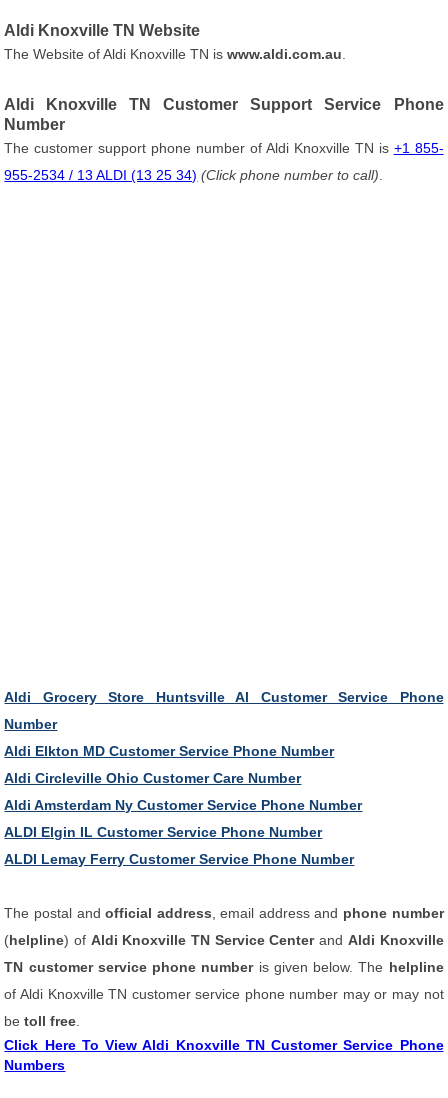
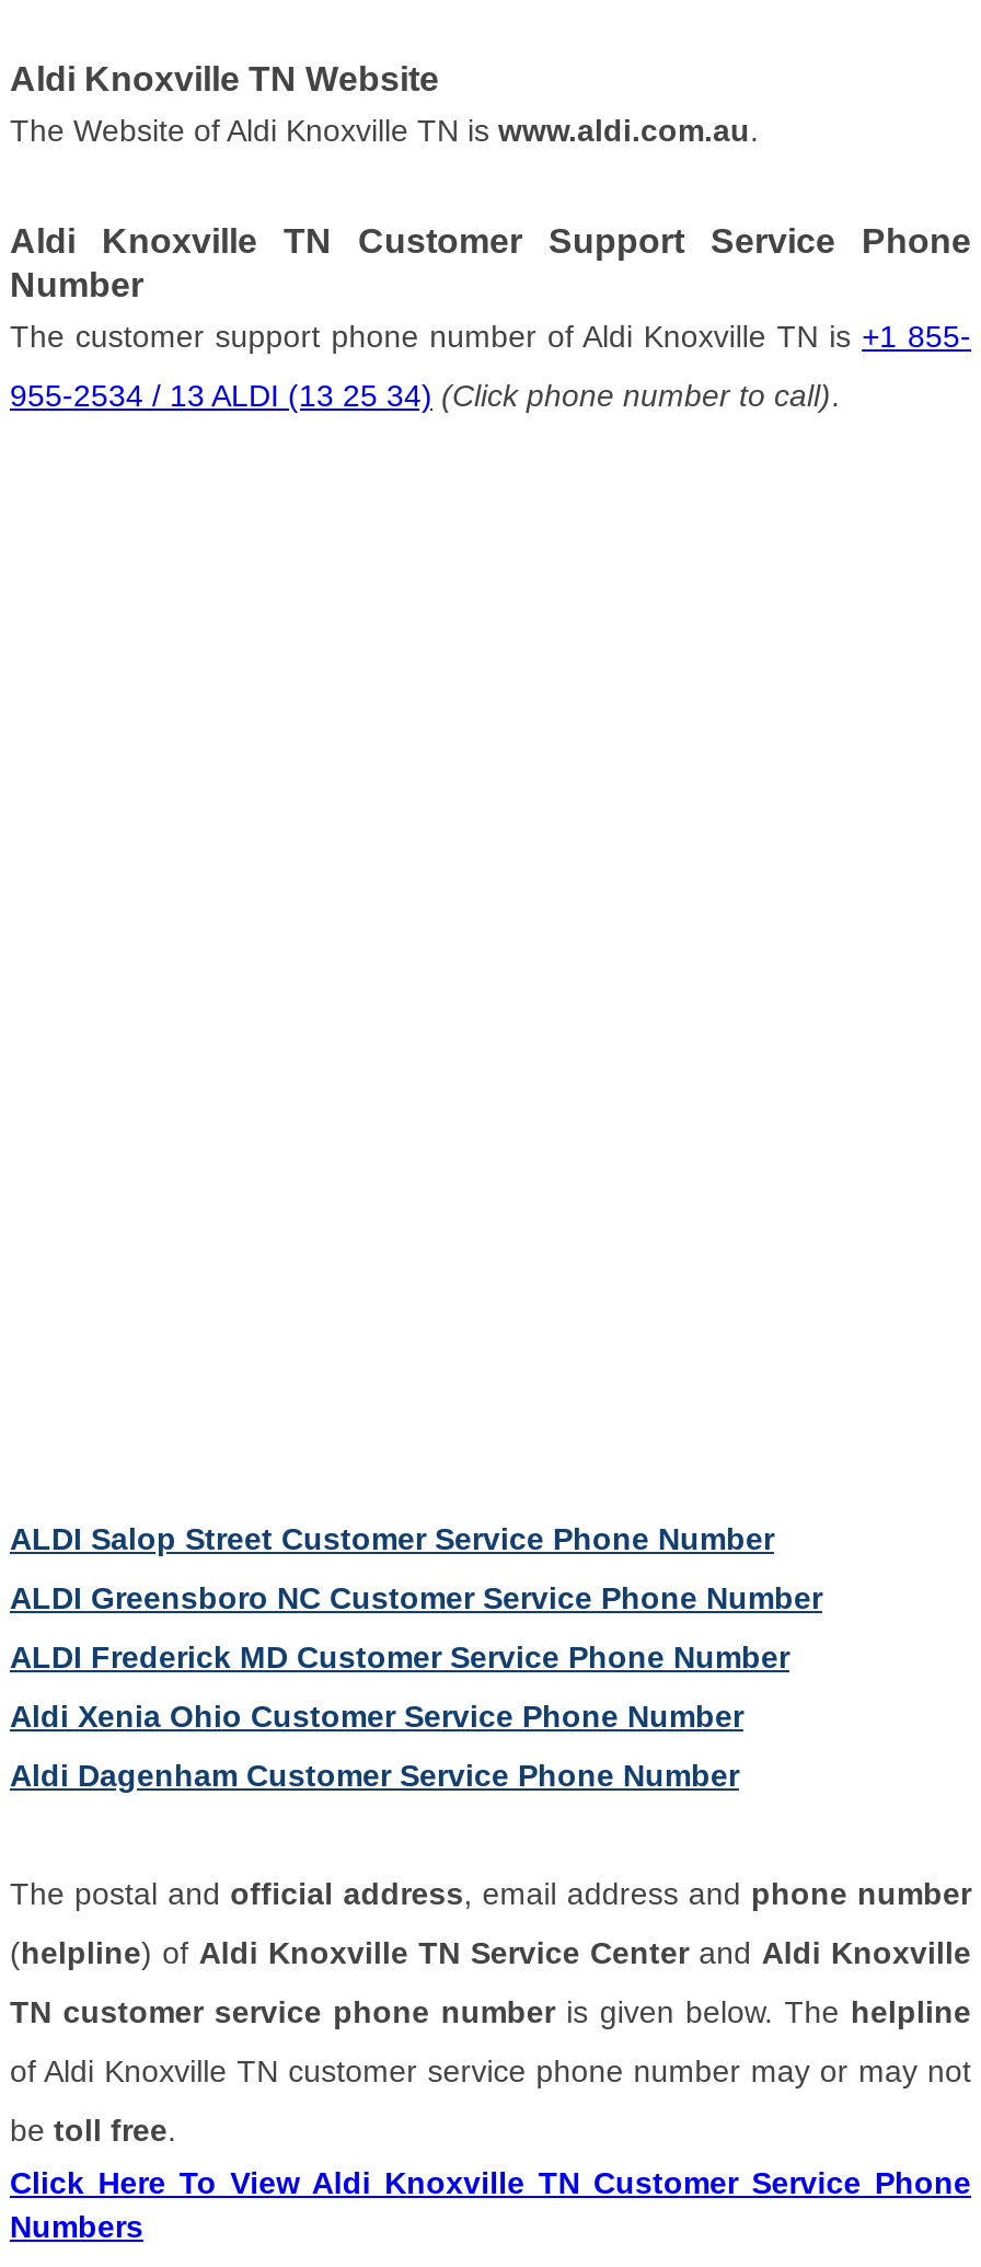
[4,689,443,867] Aldi Grocery Store Huntsville Al Customer Service Phone | Number | Aldi Elkton MD Customer Service Phone Number | Aldi Circleville Ohio Customer Care Number | Aldi Amsterdam Ny Customer Service Phone Number | ALDI Elgin IL Customer Service Phone Number | ALDI Lemay Ferry Customer Service Phone Number -> [10,1521,822,1793] ALDI Salop Street Customer Service Phone Number | ALDI Greensboro NC Customer Service Phone Number | ALDI Frederick MD Customer Service Phone Number | Aldi Xenia Ohio Customer Service Phone Number | Aldi Dagenham Customer Service Phone Number

